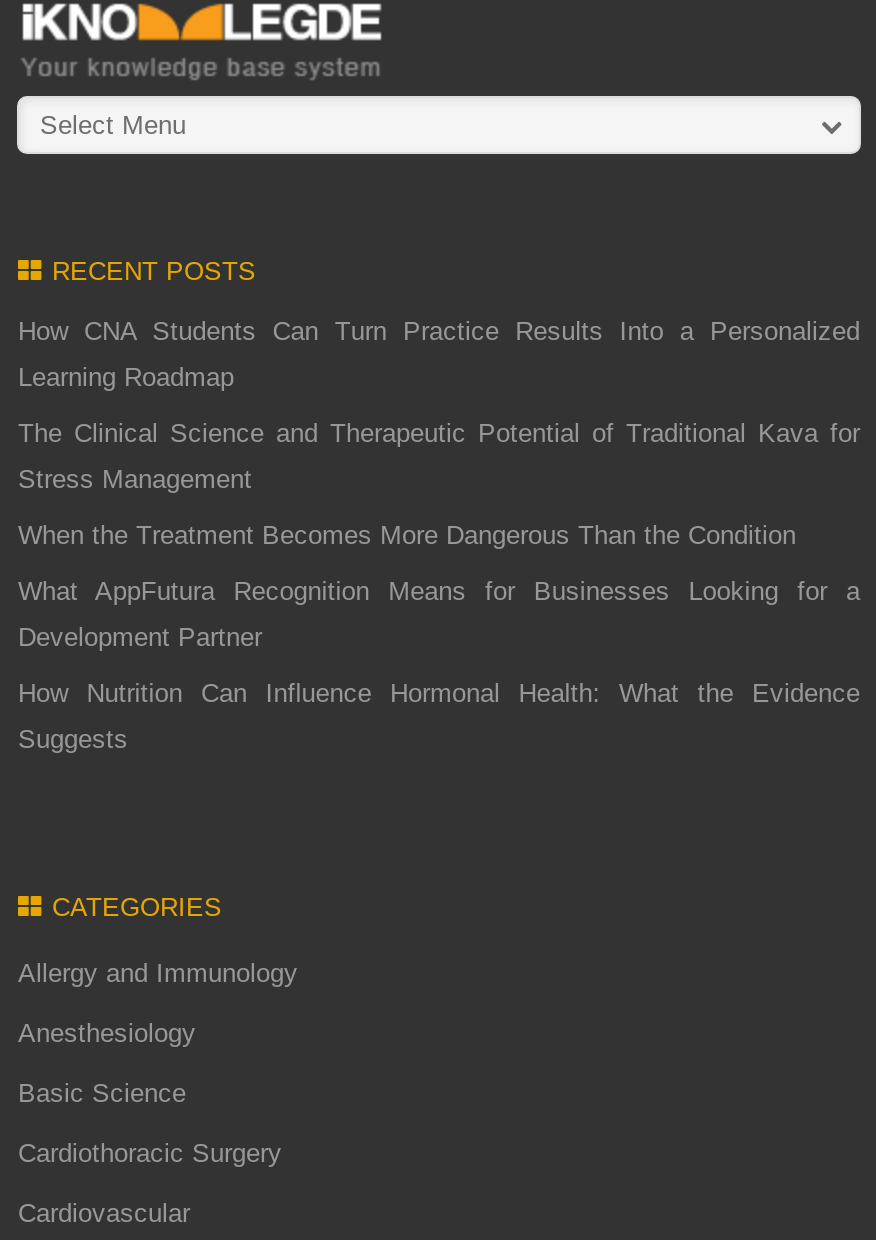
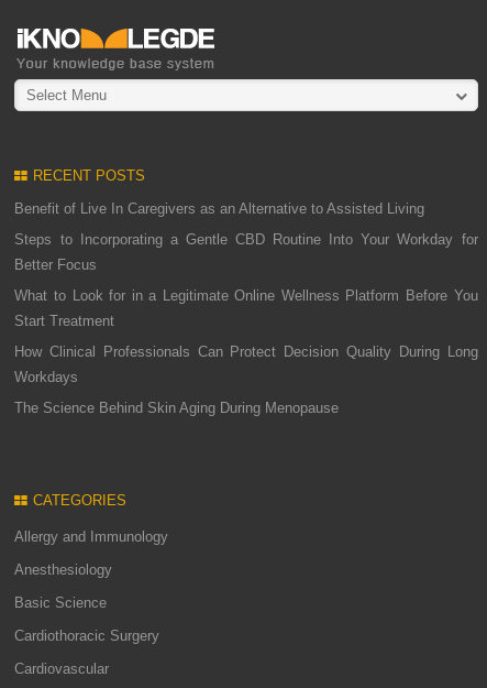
[18,316,860,754] How CNA Students Can Turn Practice Results Into a Personalized | Learning Roadmap | The Clinical Science and Therapeutic Potential of Traditional Kava for | Stress Management | When the Treatment Becomes More Dangerous Than the Condition | What AppFutura Recognition Means for Businesses Looking for a | Development Partner | How Nutrition Can Influence Hormonal Health: What the Evidence | Suggests -> [15,200,478,416] Benefit of Live In Caregivers as an Alternative to Assisted Living | Steps to Incorporating a Gentle CBD Routine Into Your Workday for | Better Focus | What to Look for in a Legitimate Online Wellness Platform Before You | Start Treatment | How Clinical Professionals Can Protect Decision Quality During Long | Workdays | The Science Behind Skin Aging During Menopause

